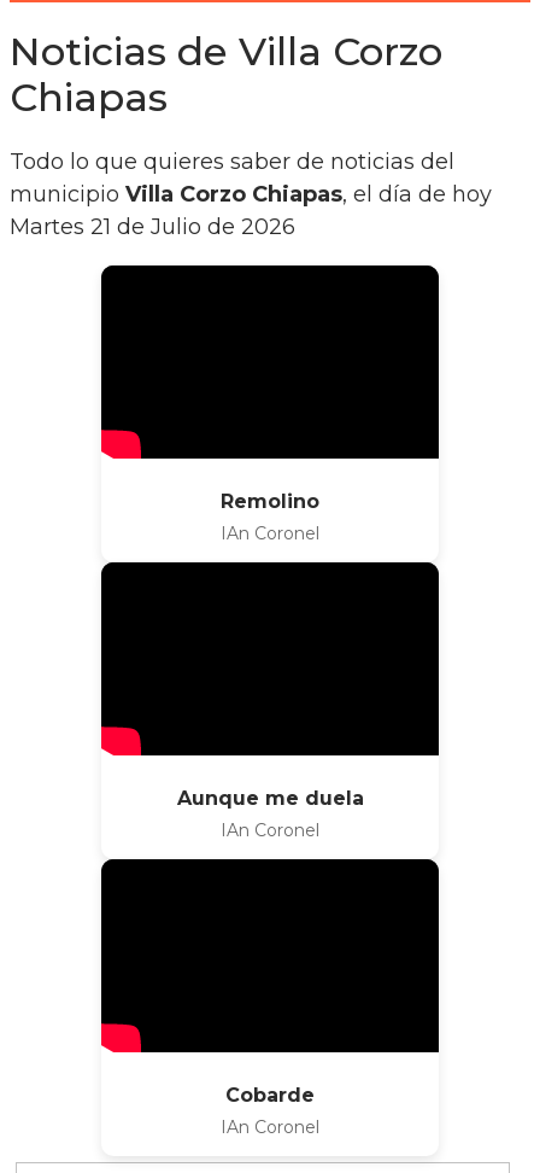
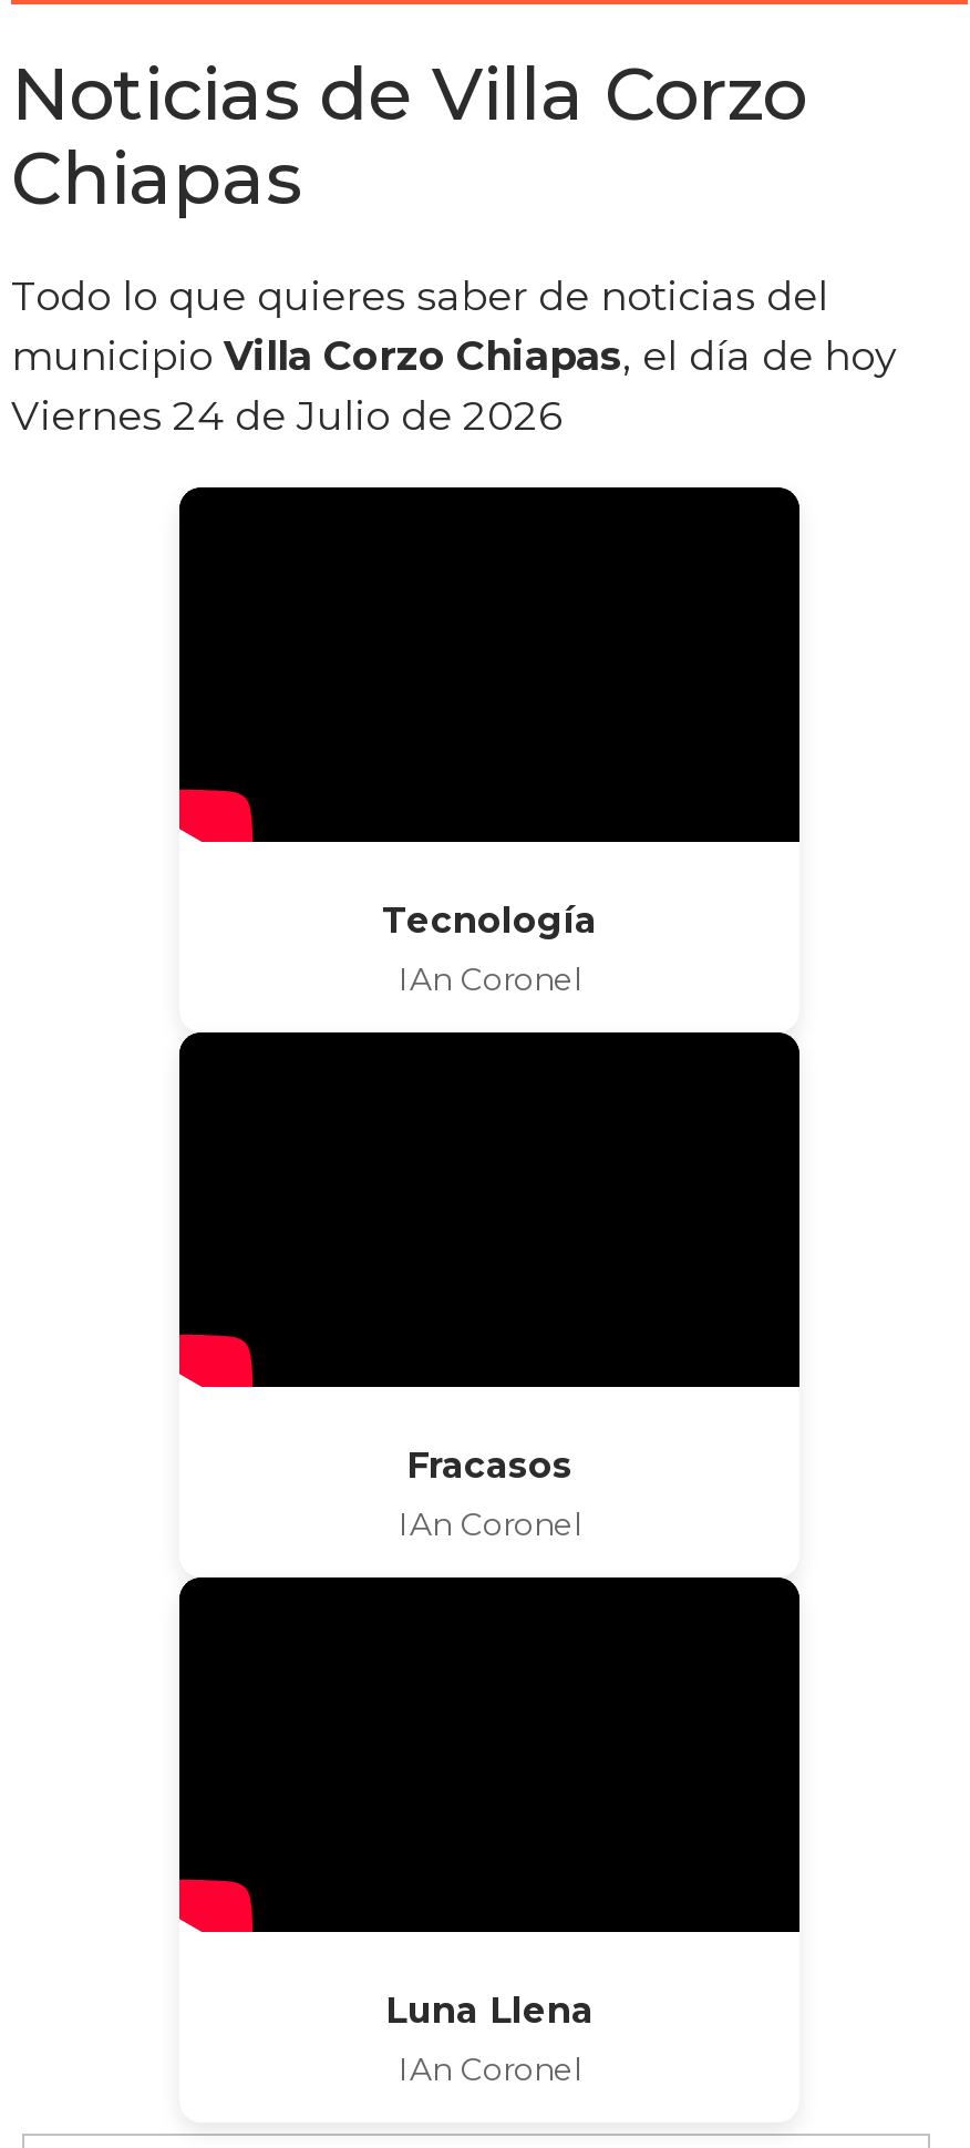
[10,214,295,241] Martes 21 de Julio de 2026 -> [11,393,563,442] Viernes 24 de Julio de 2026
[221,490,319,513] Remolino -> [382,900,597,943] Tecnología
[177,787,363,810] Aunque me duela -> [406,1445,572,1488] Fracasos
[225,1084,315,1107] Cobarde -> [385,1990,594,2033] Luna Llena

